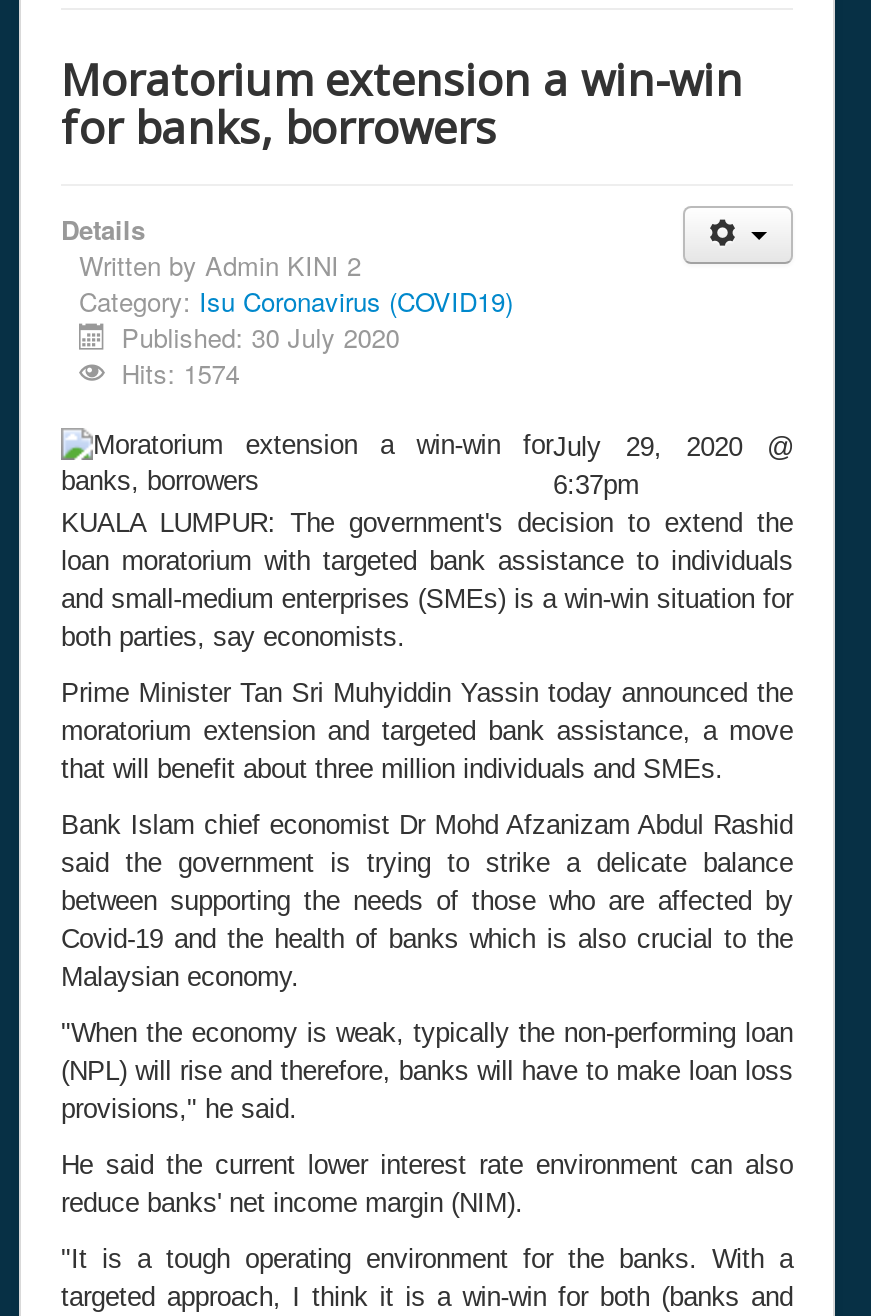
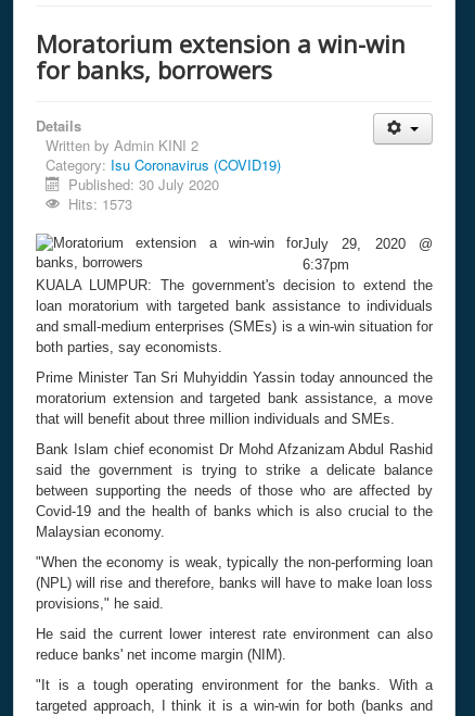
[121,354,239,392] Hits: 1574 -> [69,193,133,214] Hits: 1573

